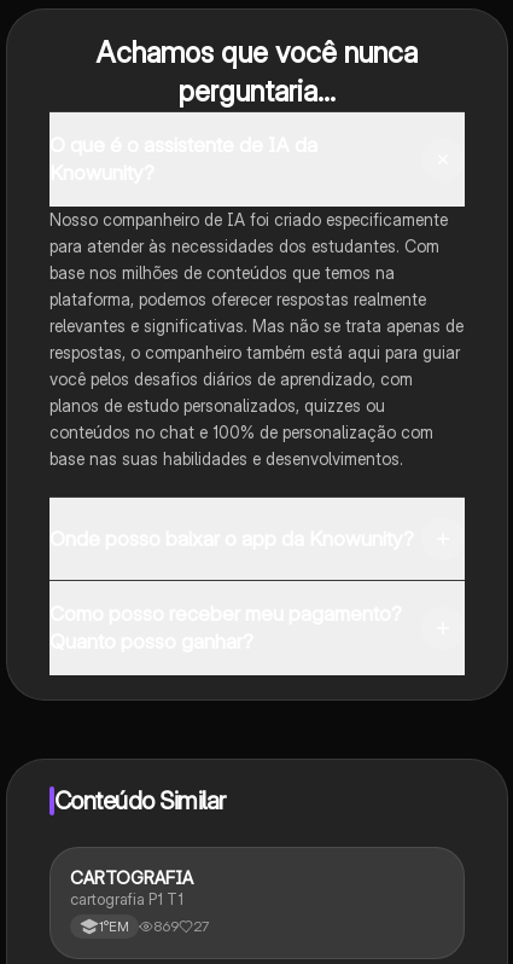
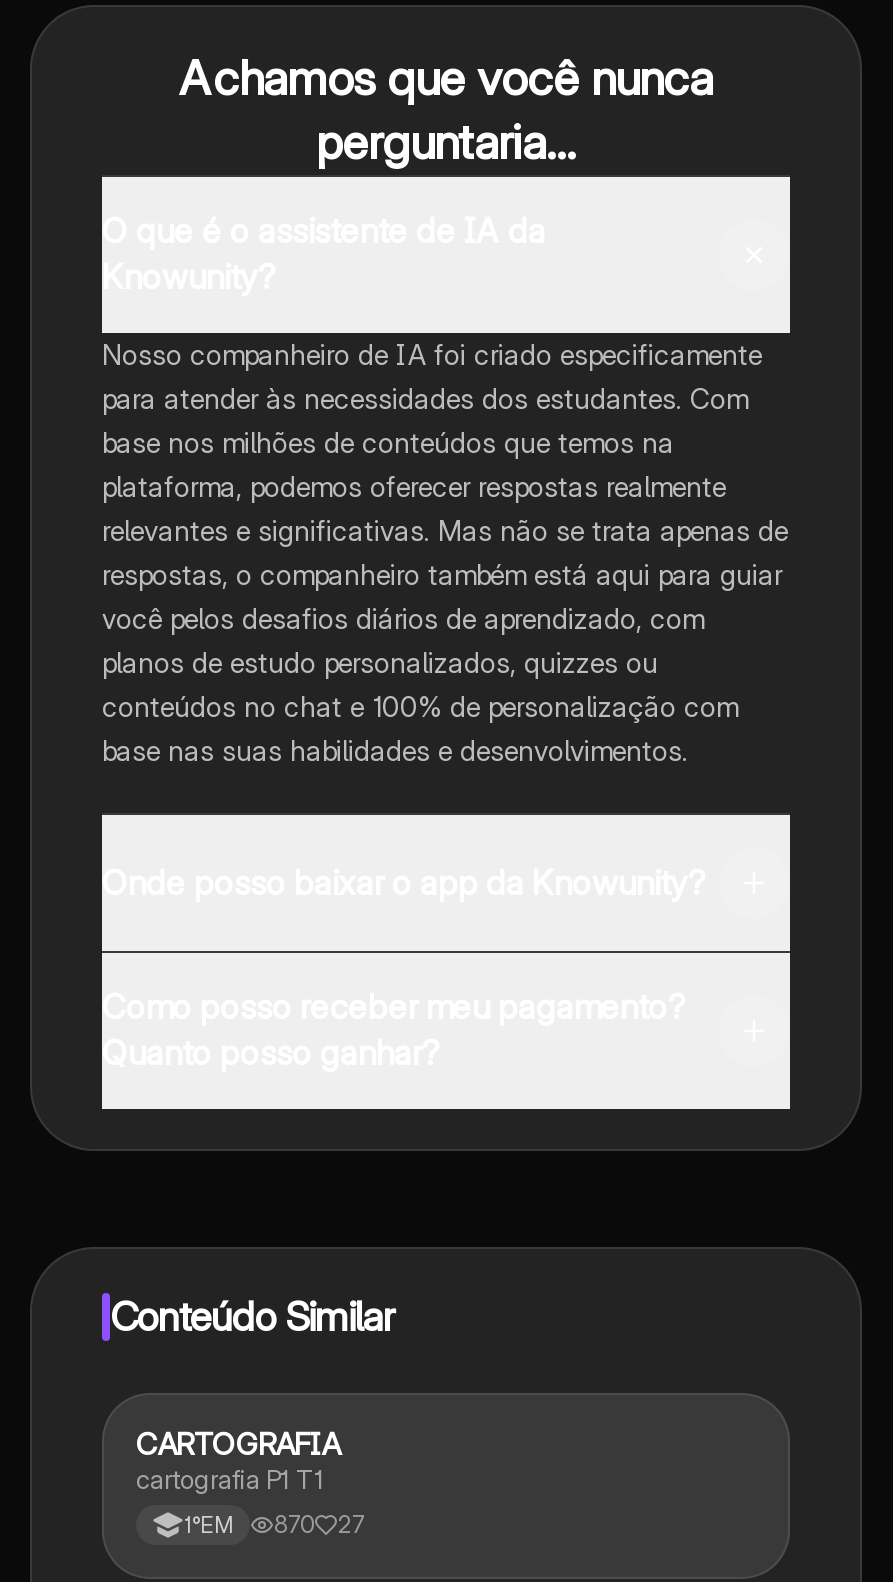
[99,917,209,935] 1°EM 869 27 -> [184,1510,364,1540] 1°EM 870 27

